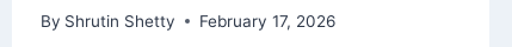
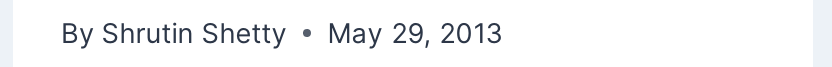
[41,11,336,30] By Shrutin Shetty February 17, 2026 -> [61,16,503,48] By Shrutin Shetty May 29, 2013

